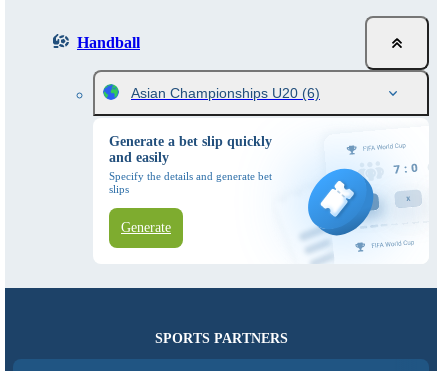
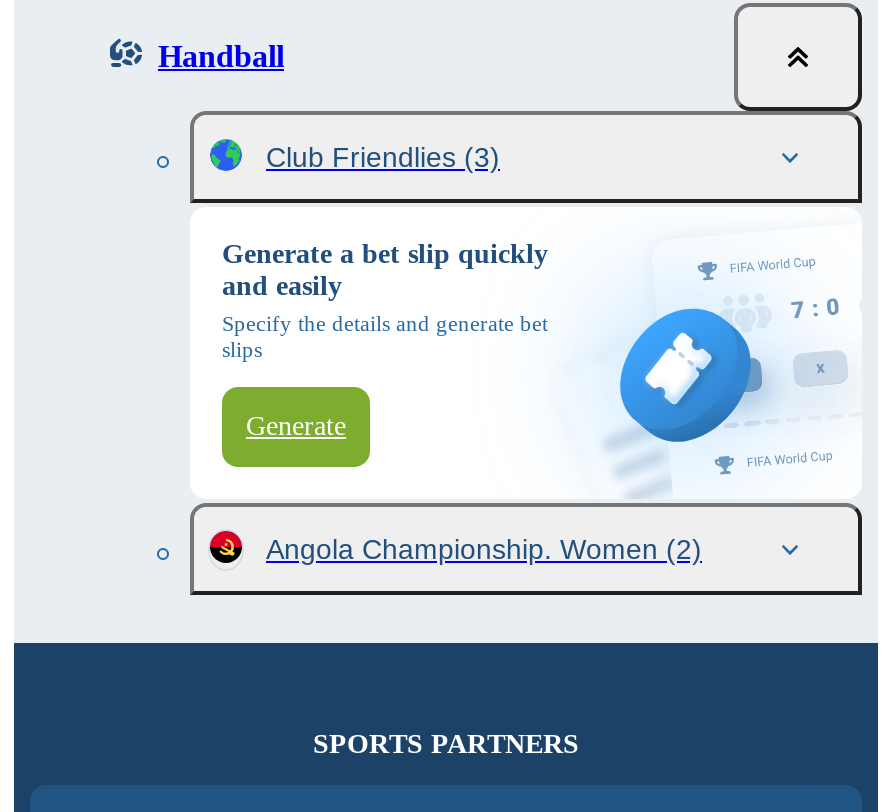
[131,85,320,101] Asian Championships U20 (6) -> [266,141,500,173] Club Friendlies (3)
none -> [266,533,702,565] Angola Championship. Women (2)

